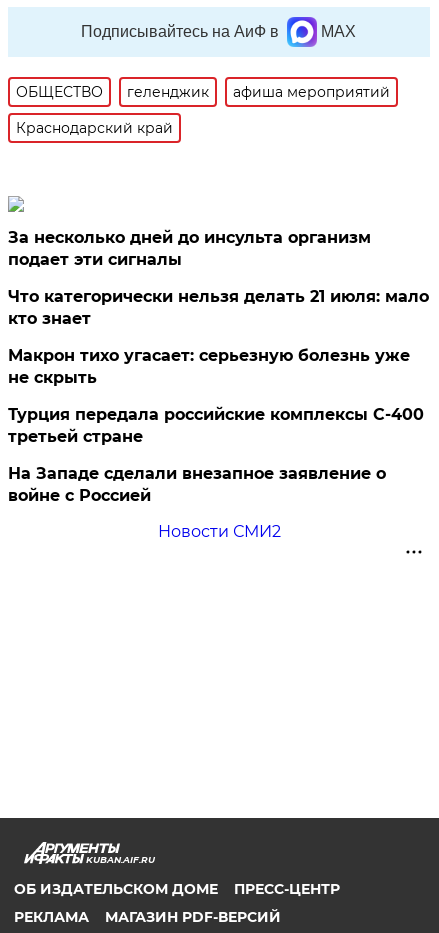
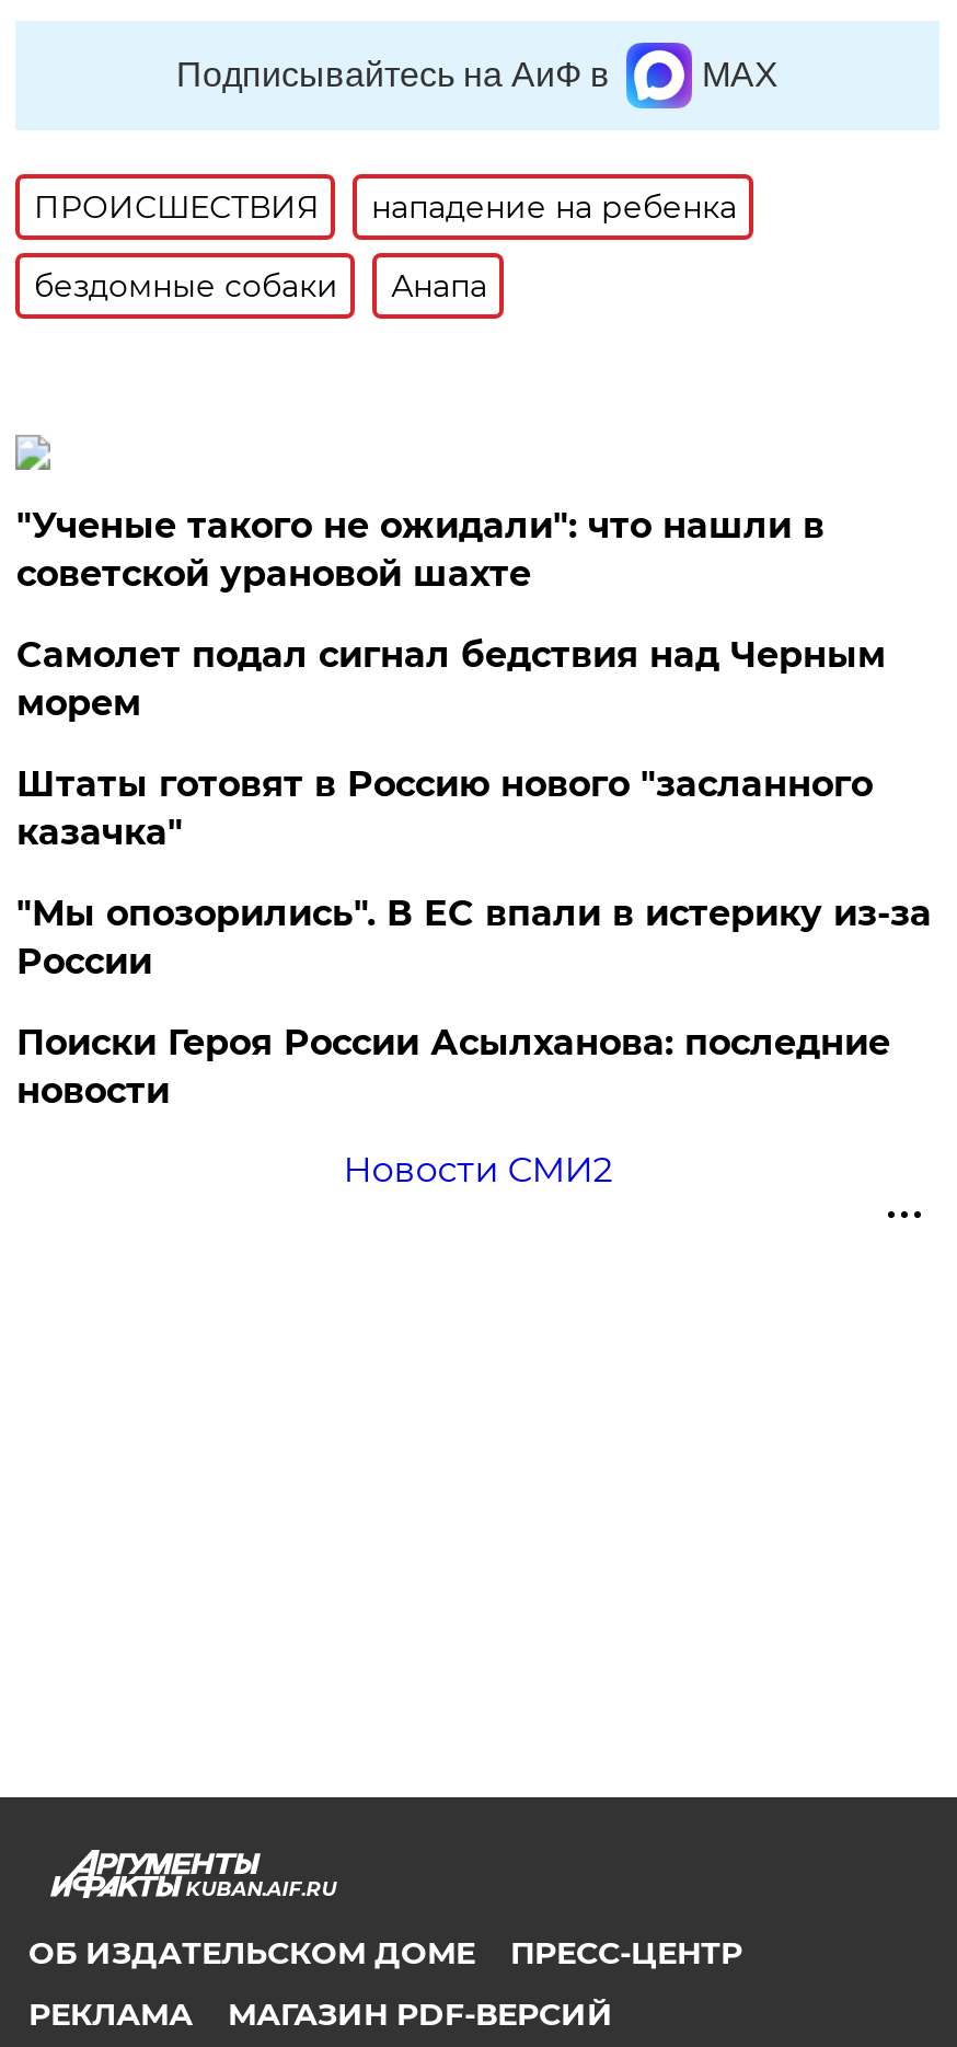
[16,83,390,101] ОБЩЕСТВО | геленджик | афиша мероприятий -> [34,187,737,227] ПРОИСШЕСТВИЯ | нападение на ребенка
[16,119,173,137] Краснодарский край -> [34,266,487,306] бездомные собаки | Анапа
[8,228,371,269] За несколько дней до инсульта организм | подает эти сигналы -> [16,505,824,595] "Ученые такого не ожидали": что нашли в | советской урановой шахте
[8,287,429,328] Что категорически нельзя делать 21 июля: мало | кто знает -> [16,634,886,724] Самолет подал сигнал бедствия над Черным | морем
[8,346,410,387] Макрон тихо угасает: серьезную болезнь уже | не скрыть -> [16,763,872,853] Штаты готовят в Россию нового "засланного | казачка"
[8,405,424,446] Турция передала российские комплексы С-400 | третьей стране -> [16,893,932,982] "Мы опозорились". В ЕС впали в истерику из-за | России
[8,464,386,505] На Западе сделали внезапное заявление о | войне с Россией -> [16,1022,890,1112] Поиски Героя России Асылханова: последние | новости

